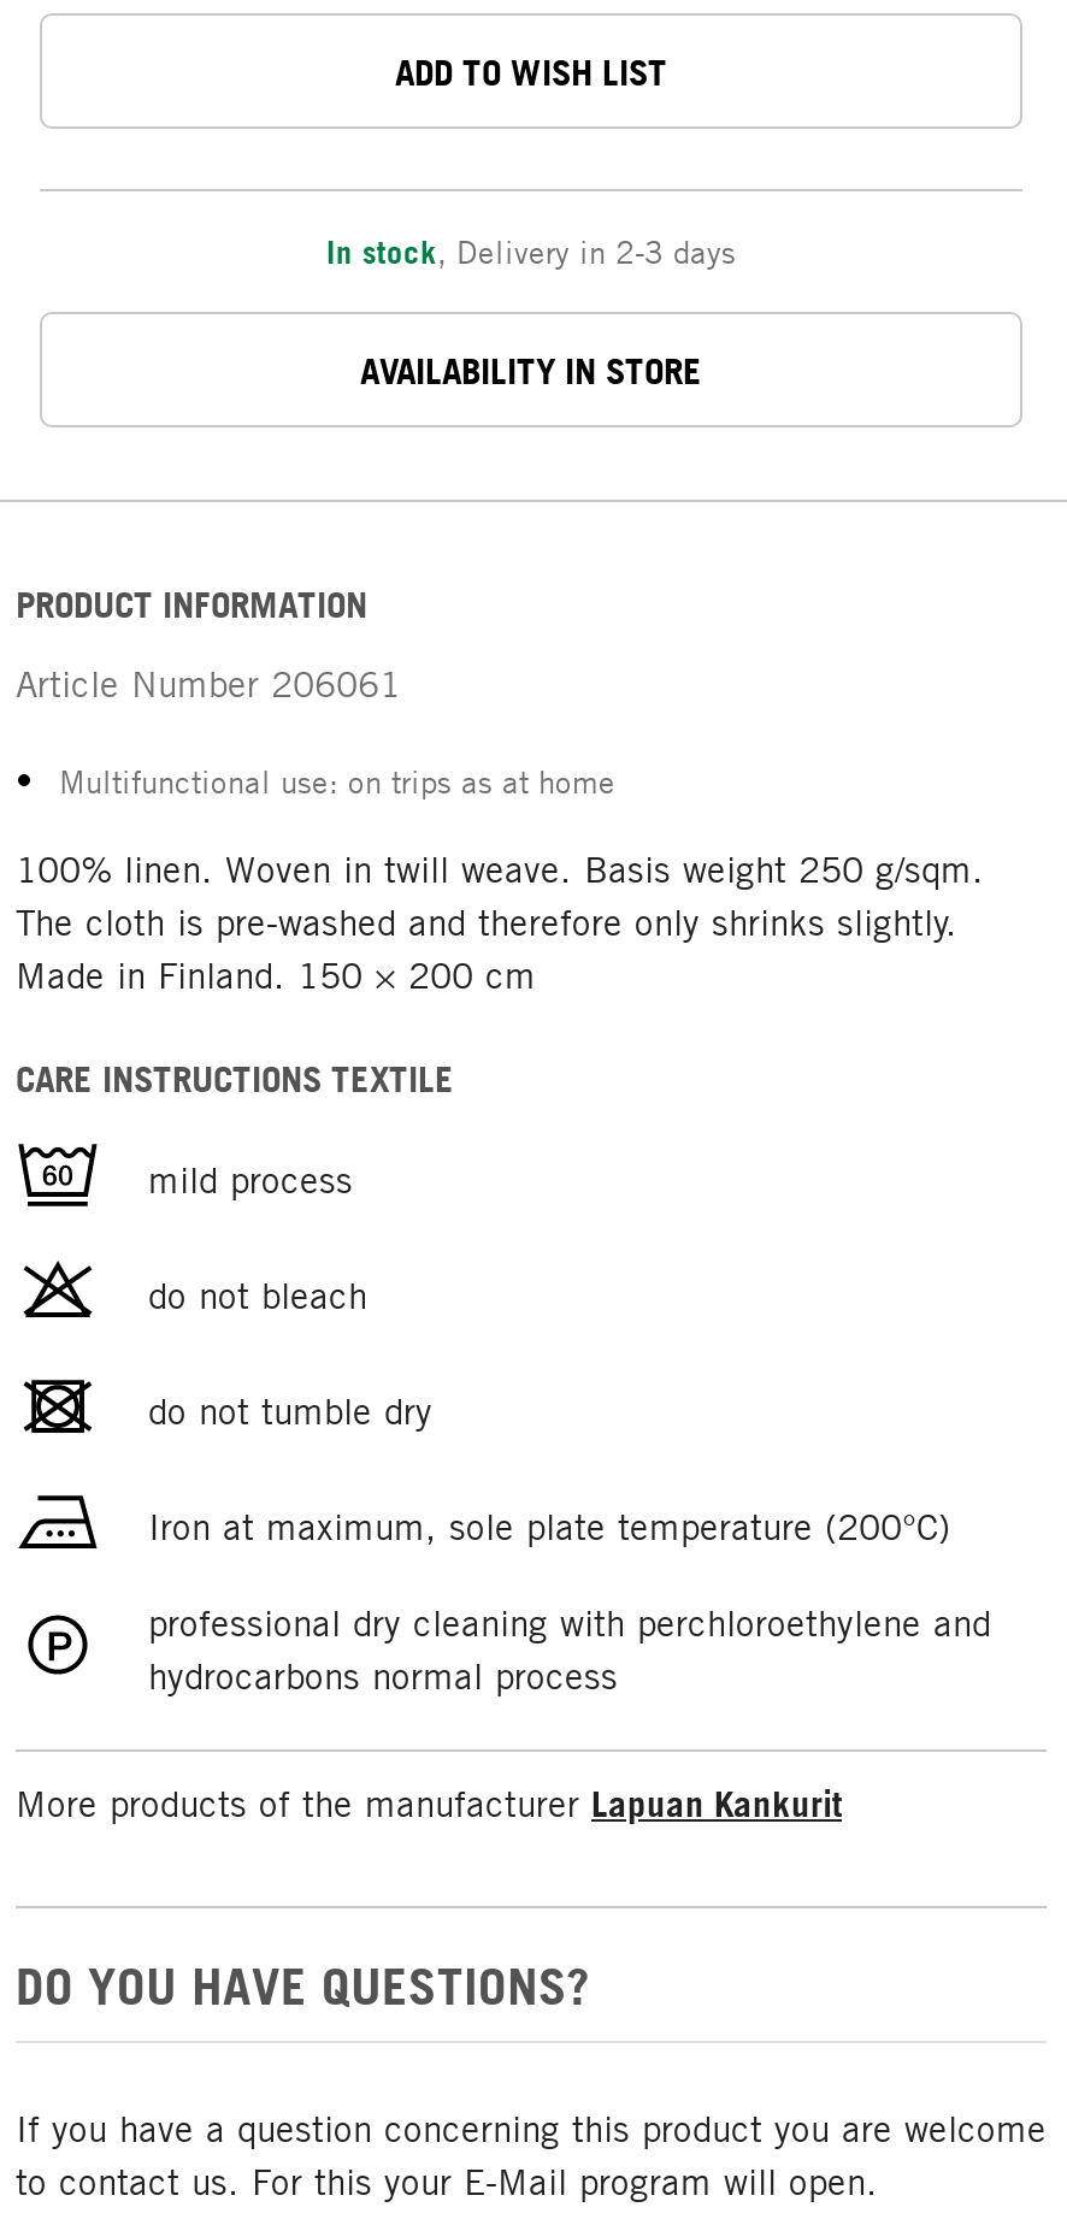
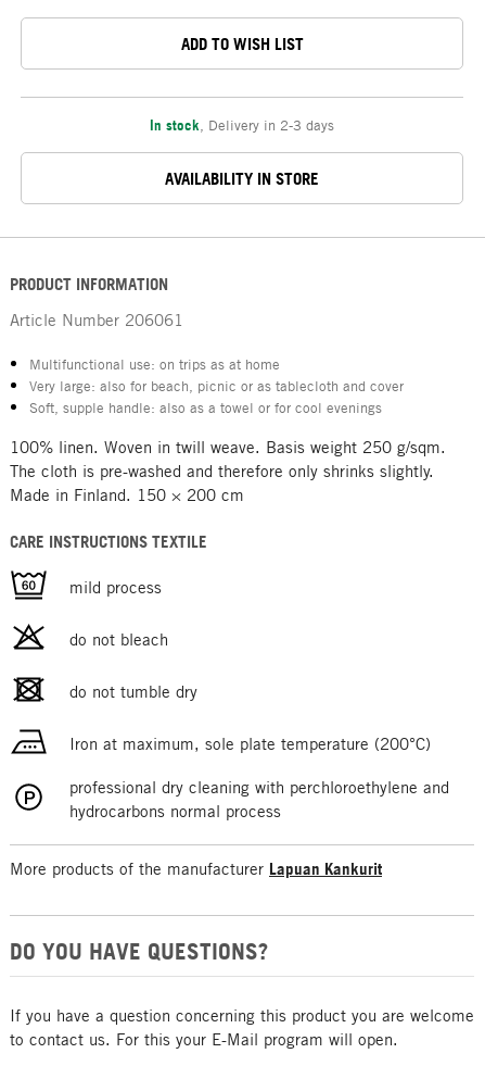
none -> [29,377,404,416] Very large: also for beach, picnic or as tablecloth and cover | Soft, supple handle: also as a towel or for cool evenings

